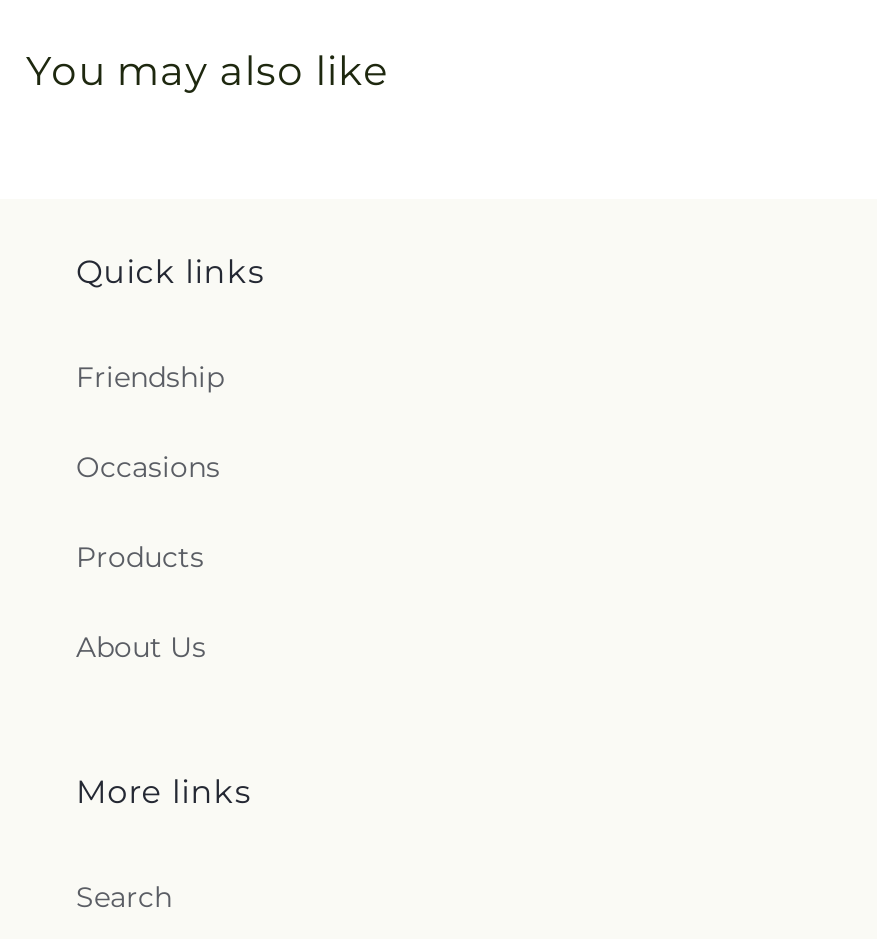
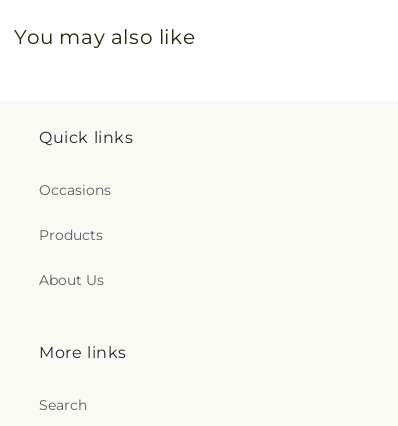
[76,359,224,395] Friendship -> none

